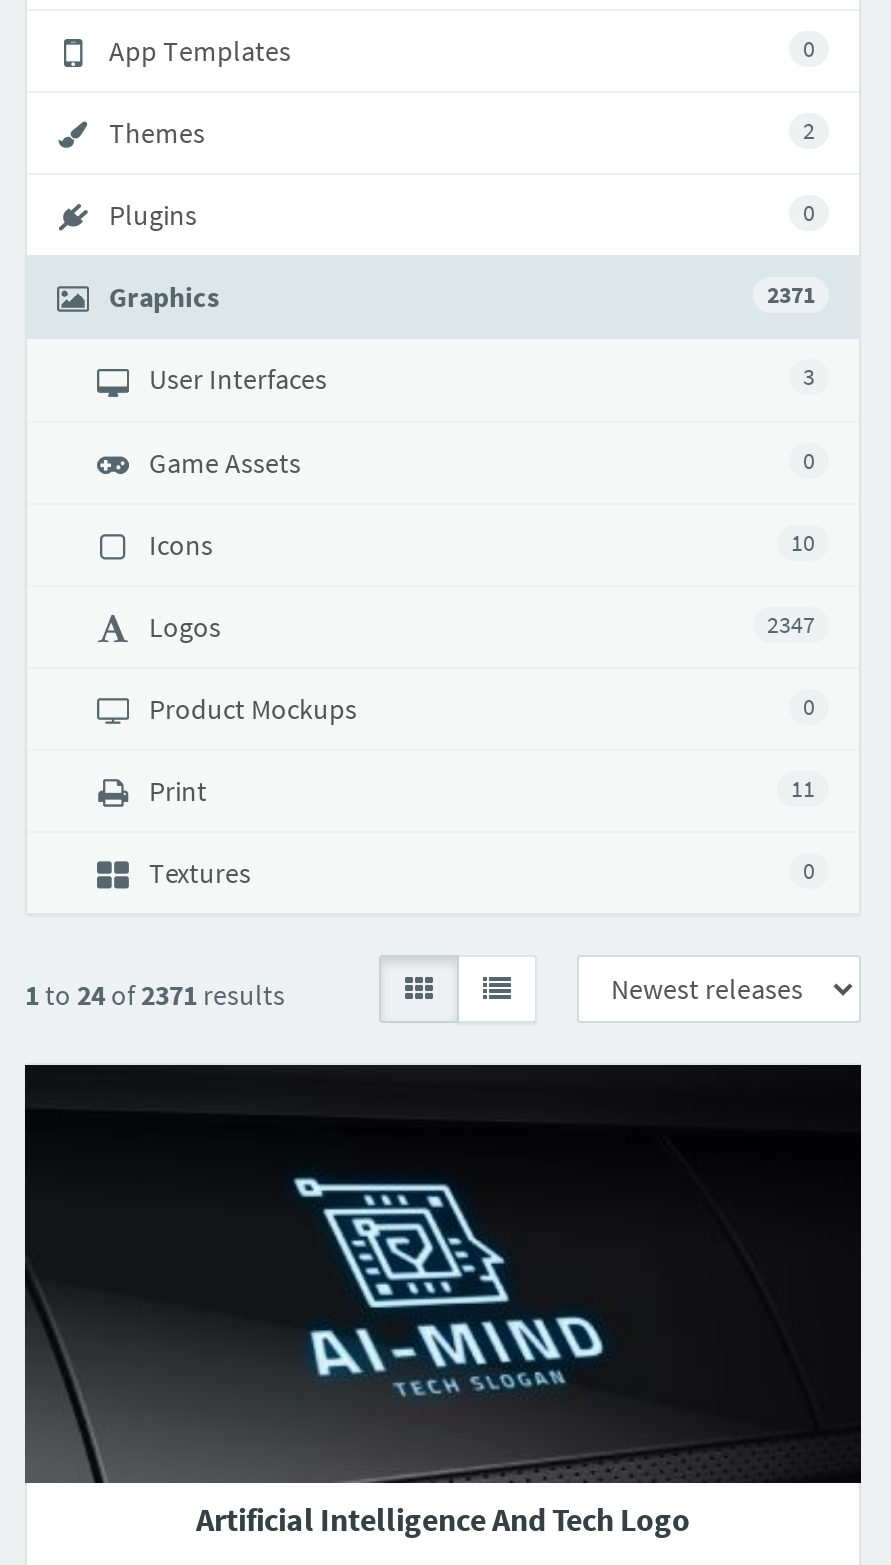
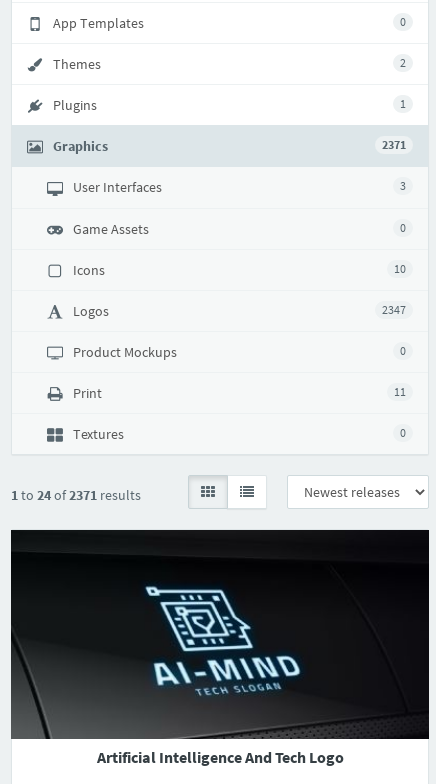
[803,198,815,228] 0 -> [400,96,406,111] 1

